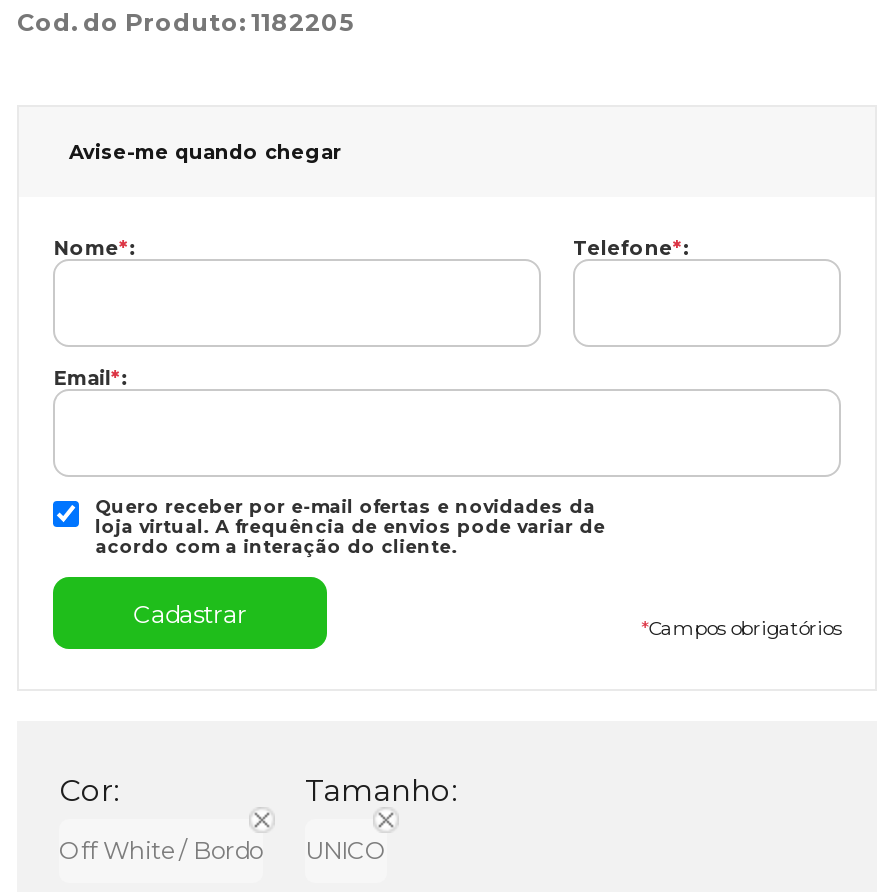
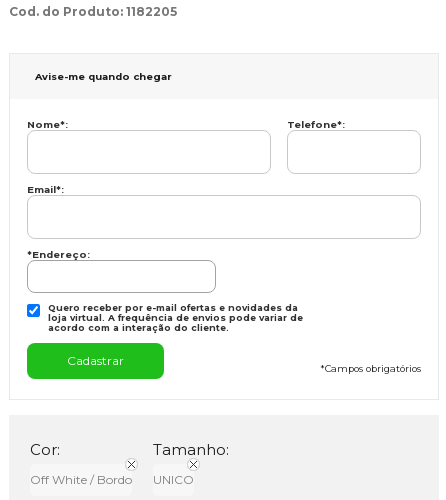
none -> [27,249,90,260] *Endereço:

